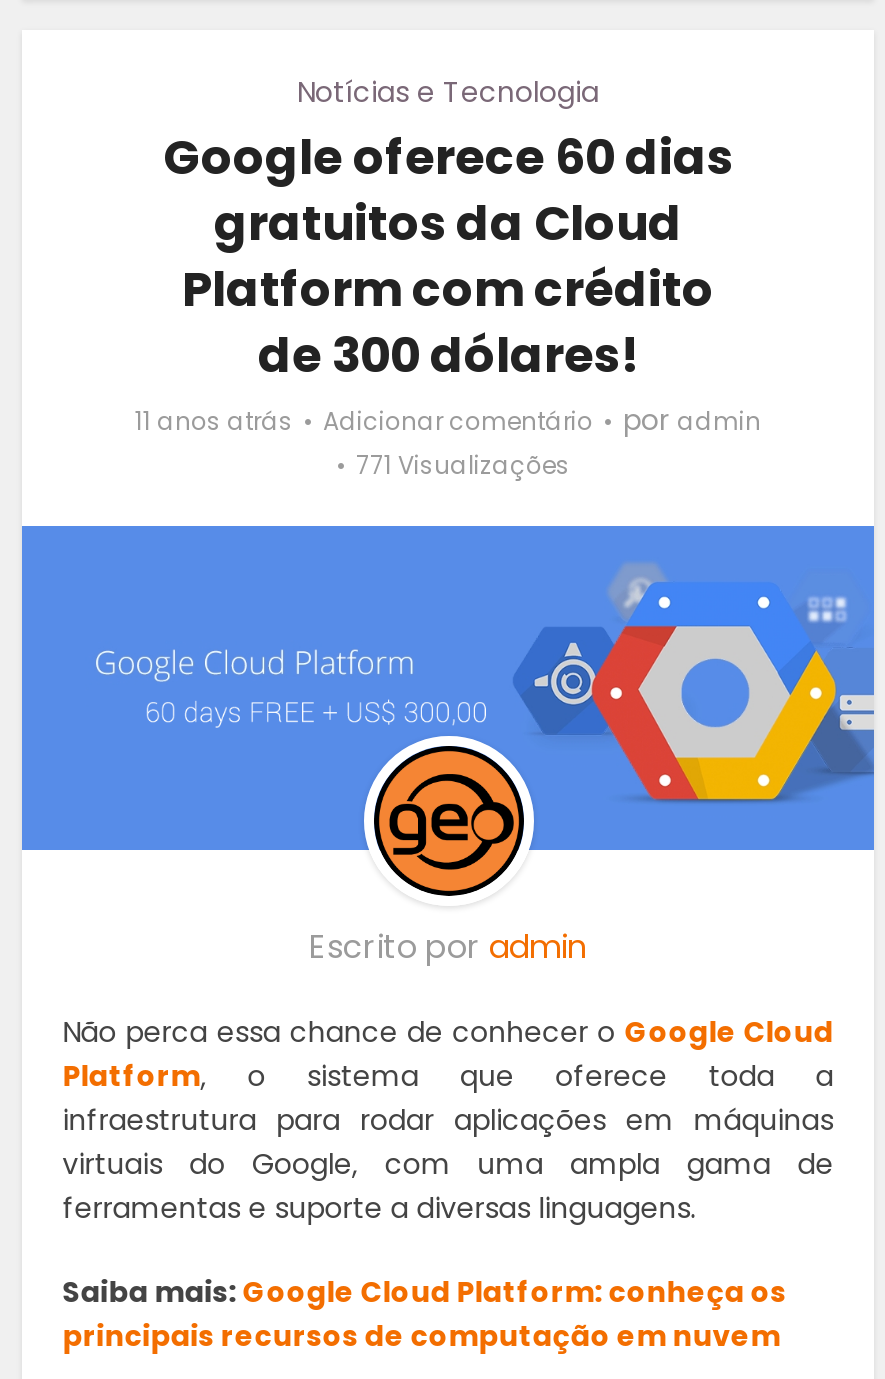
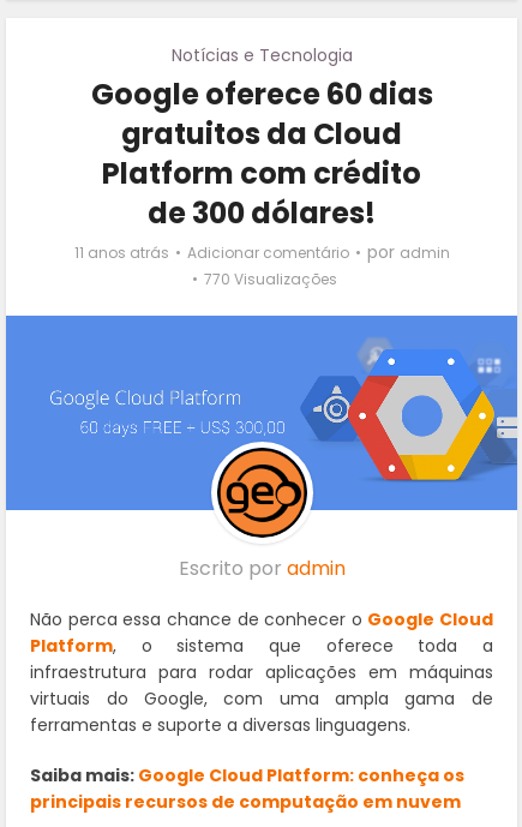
[356,449,570,483] 771 Visualizações -> [204,269,337,290] 770 Visualizações

